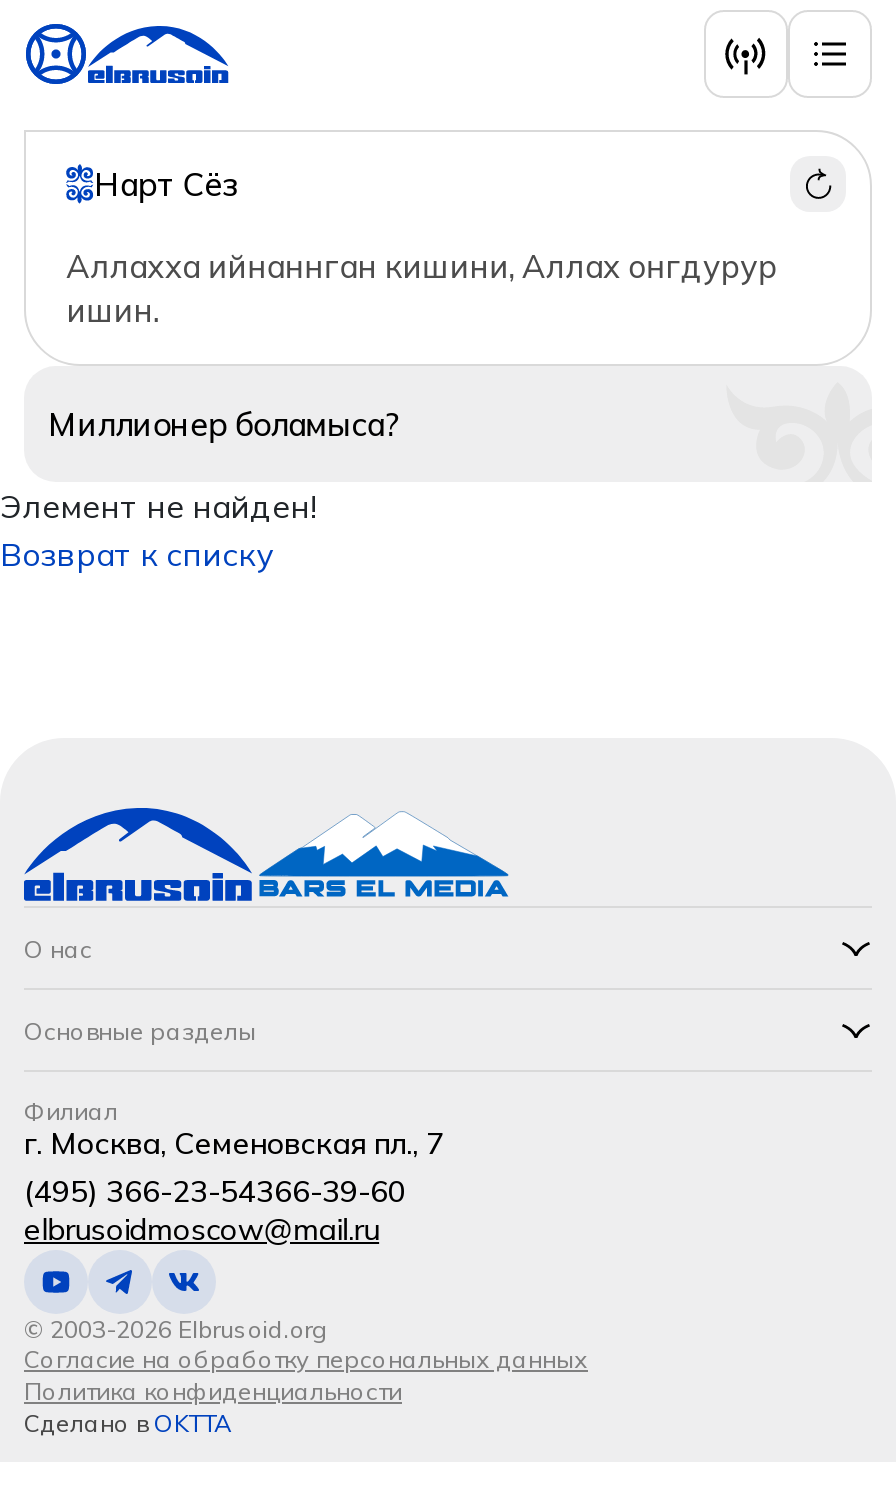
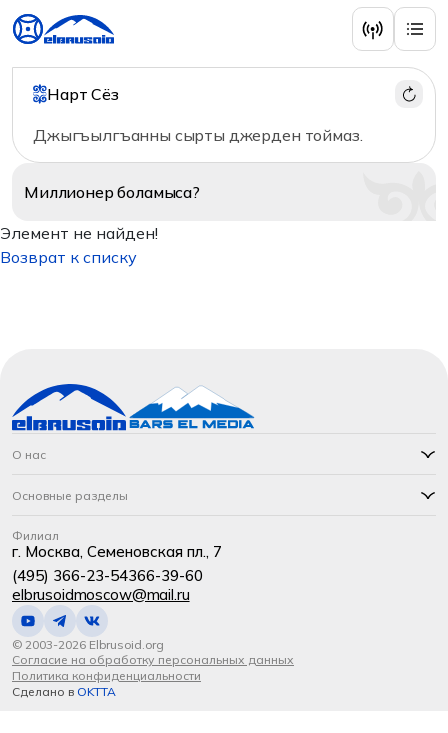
[66,246,777,330] Аллахха ийнаннган кишини, Аллах онгдурур | ишин. -> [33,125,362,145] Джыгъылгъанны сырты джерден тоймаз.

